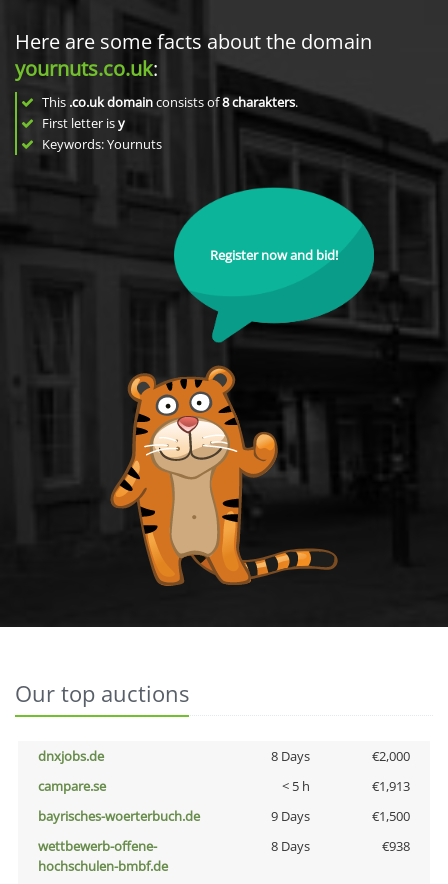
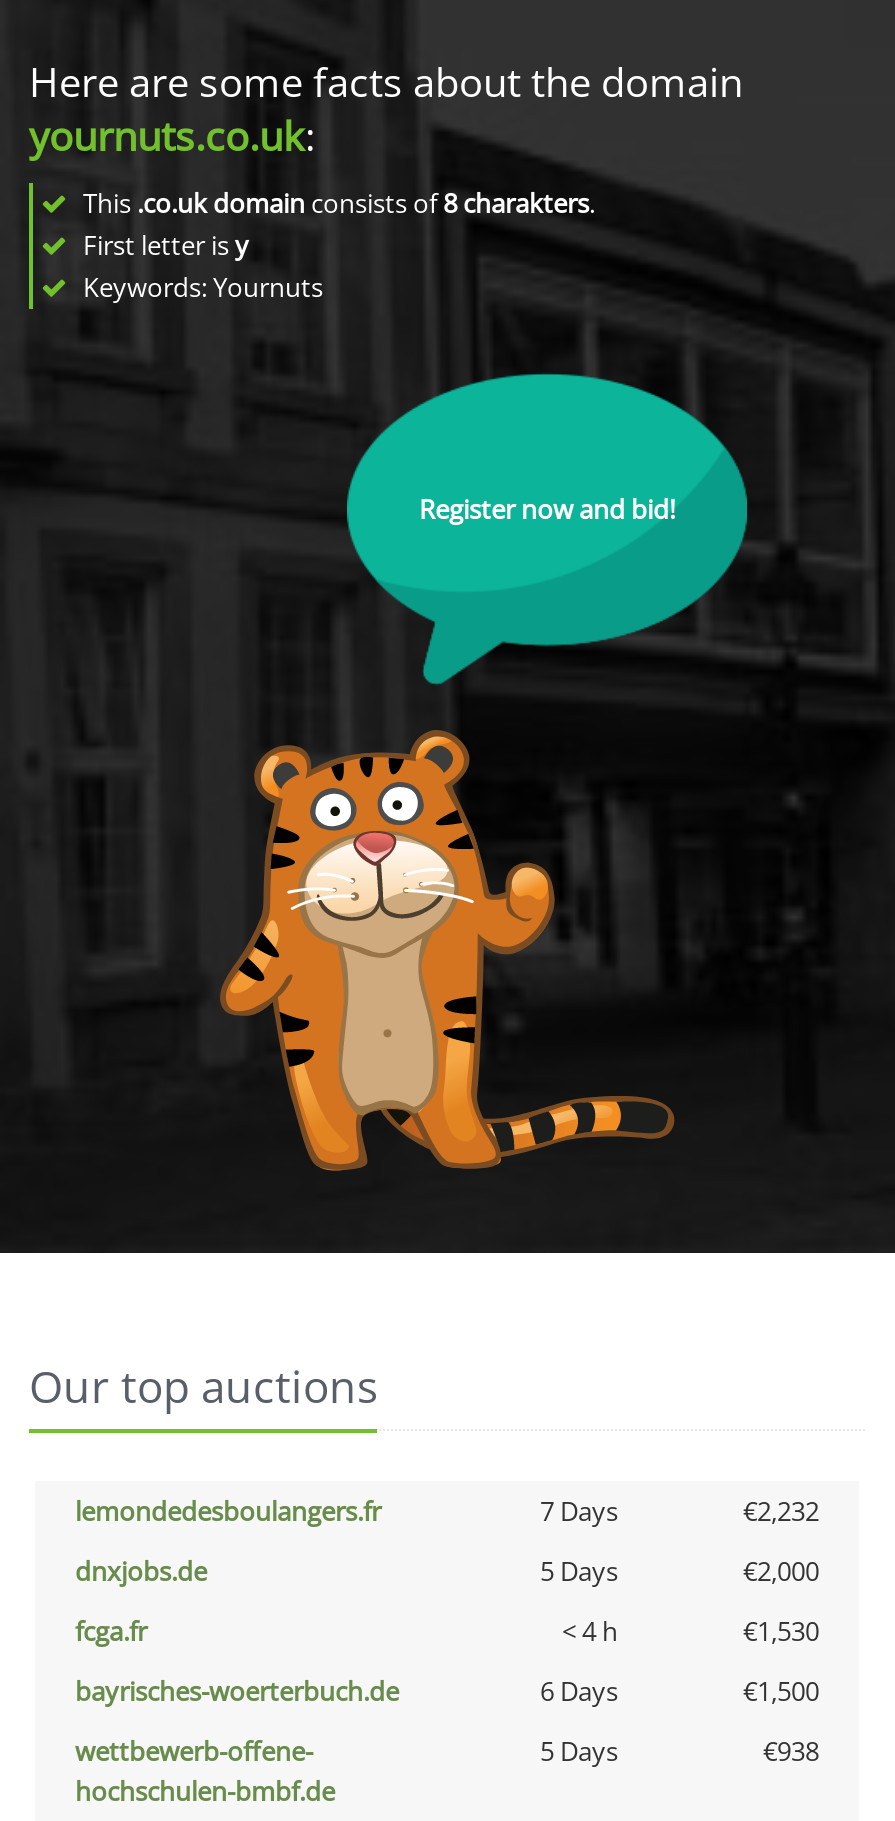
none -> [75,1493,819,1529] lemondedesboulangers.fr | 7 Days | €2,232
[270,747,309,765] 8 Days -> [540,1553,618,1589] 5 Days
[38,777,410,795] campare.se | < 5 h | €1,913 -> [75,1613,819,1649] fcga.fr | < 4 h | €1,530
[270,807,309,825] 9 Days -> [540,1673,618,1709] 6 Days
[270,837,309,855] 8 Days -> [540,1733,618,1769] 5 Days

